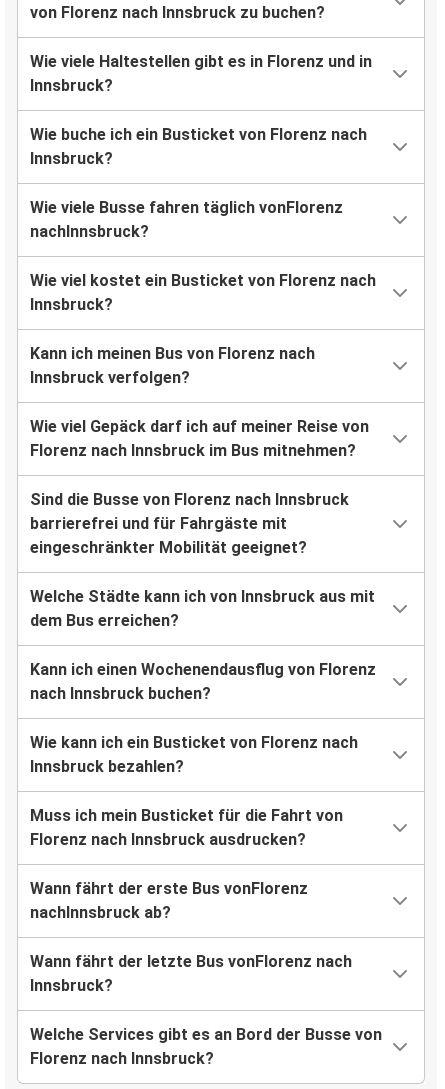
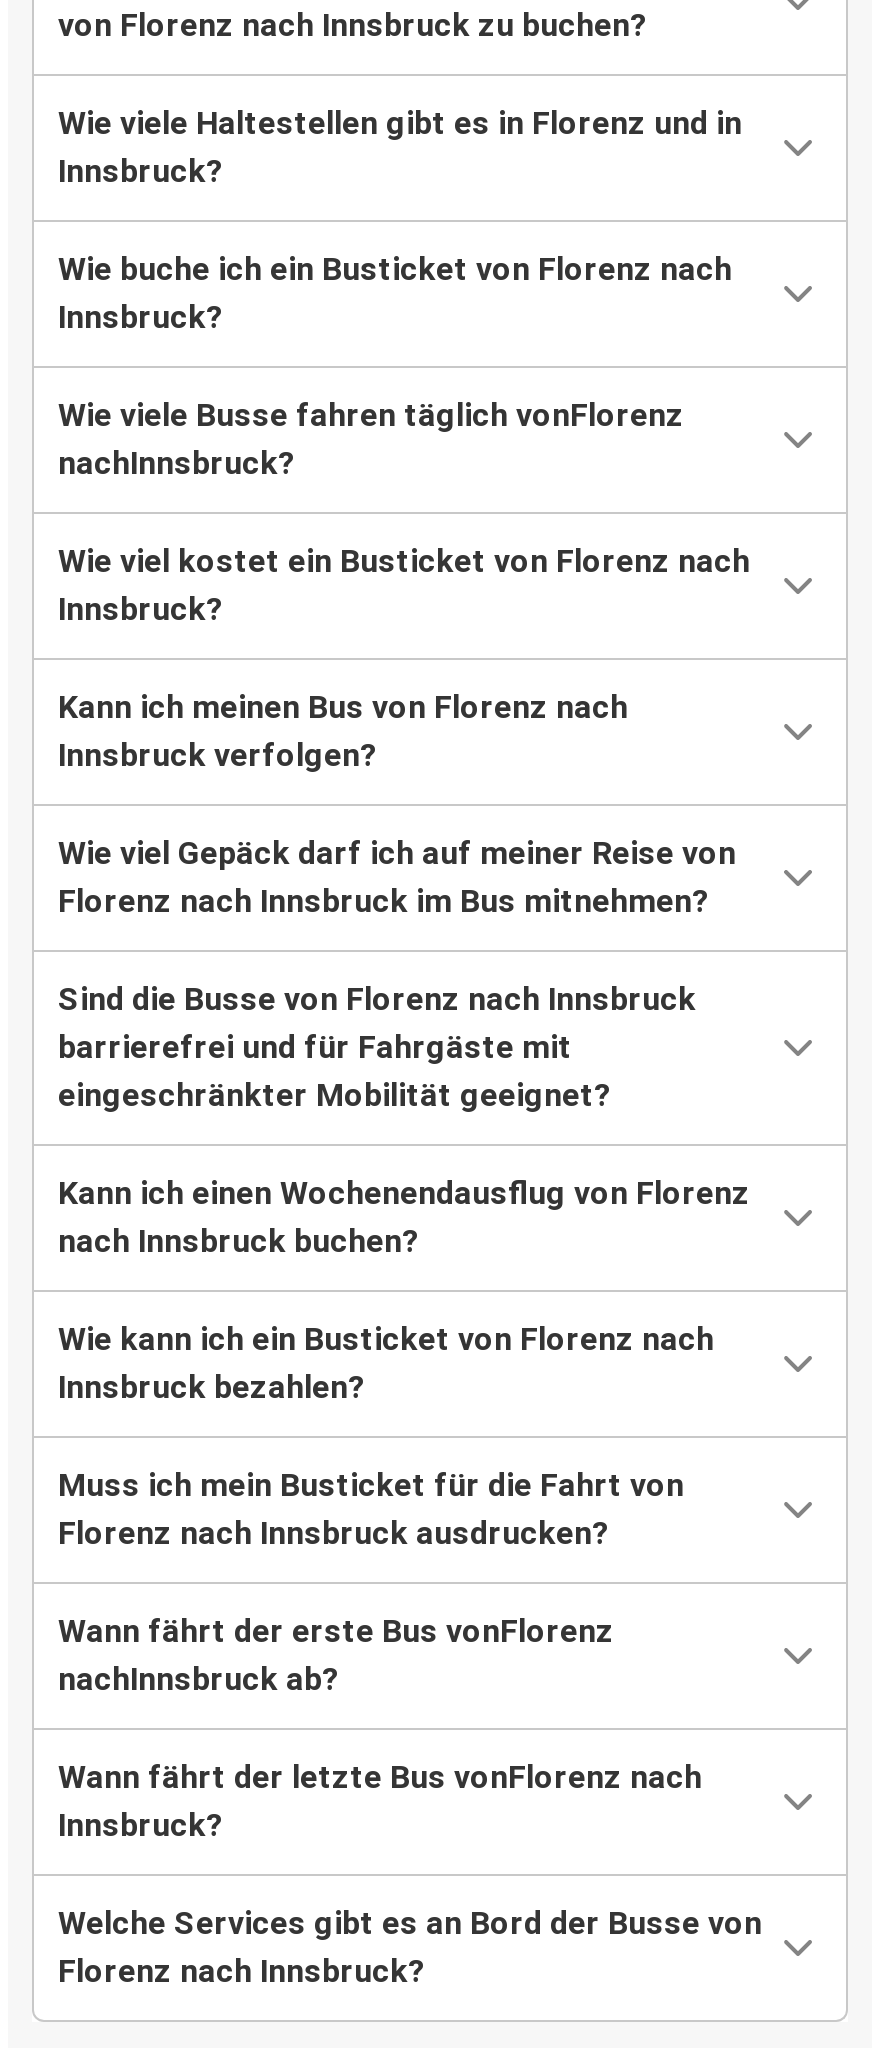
[30,587,375,630] Welche Städte kann ich von Innsbruck aus mit | dem Bus erreichen? -> none

